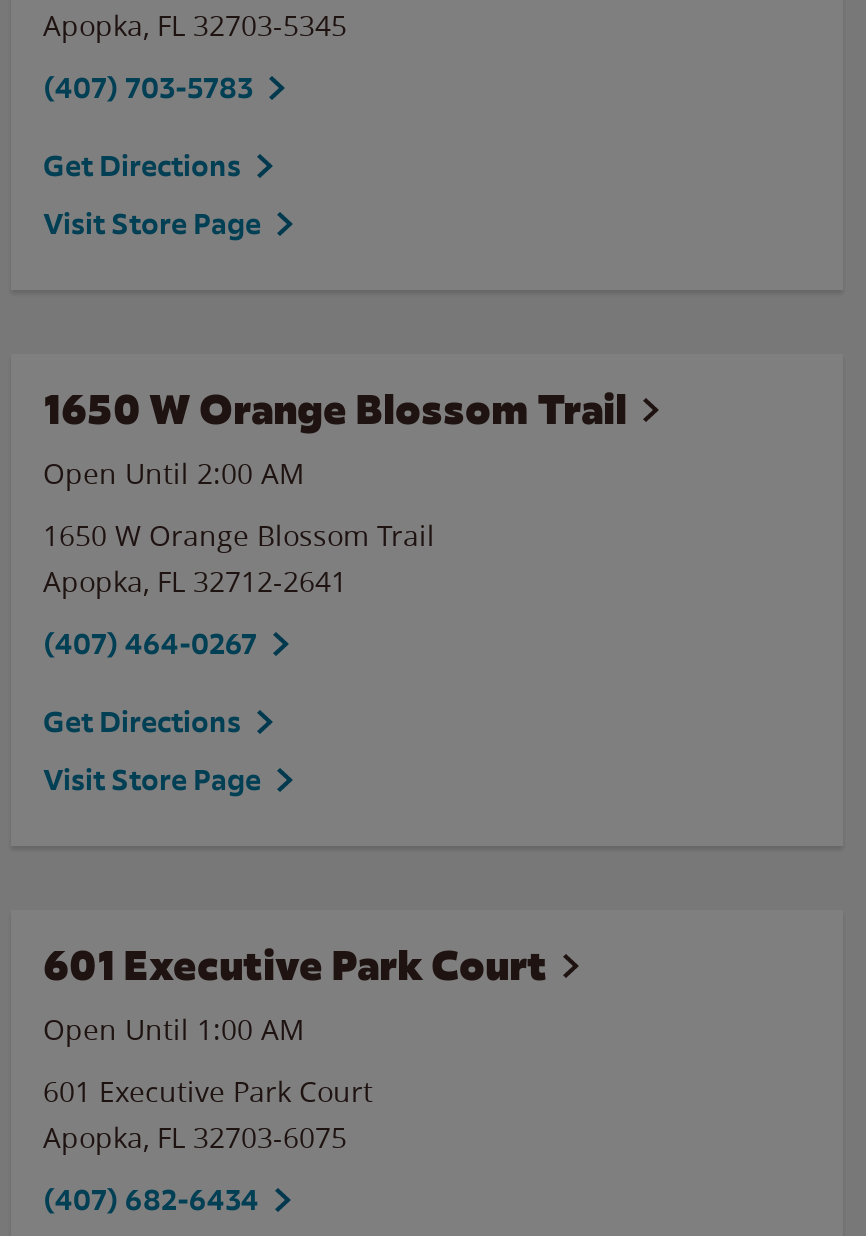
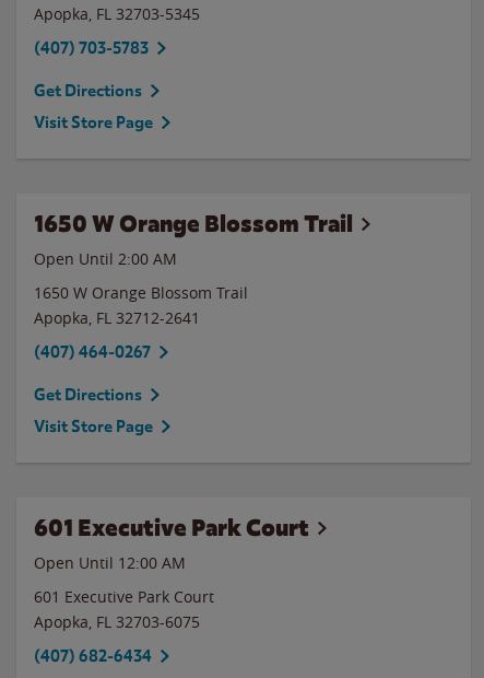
[43,1010,305,1048] Open Until 1:00 AM -> [34,552,186,573] Open Until 12:00 AM

